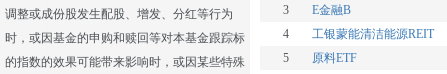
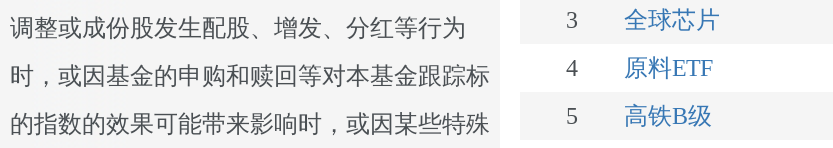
[312,3,351,17] E金融B -> [624,6,720,34] 全球芯片
[312,27,434,41] 工银蒙能清洁能源REIT -> none
moved [312,51,357,65] -> [624,54,714,82]: 原料ETF
none -> [624,102,712,130] 高铁B级

